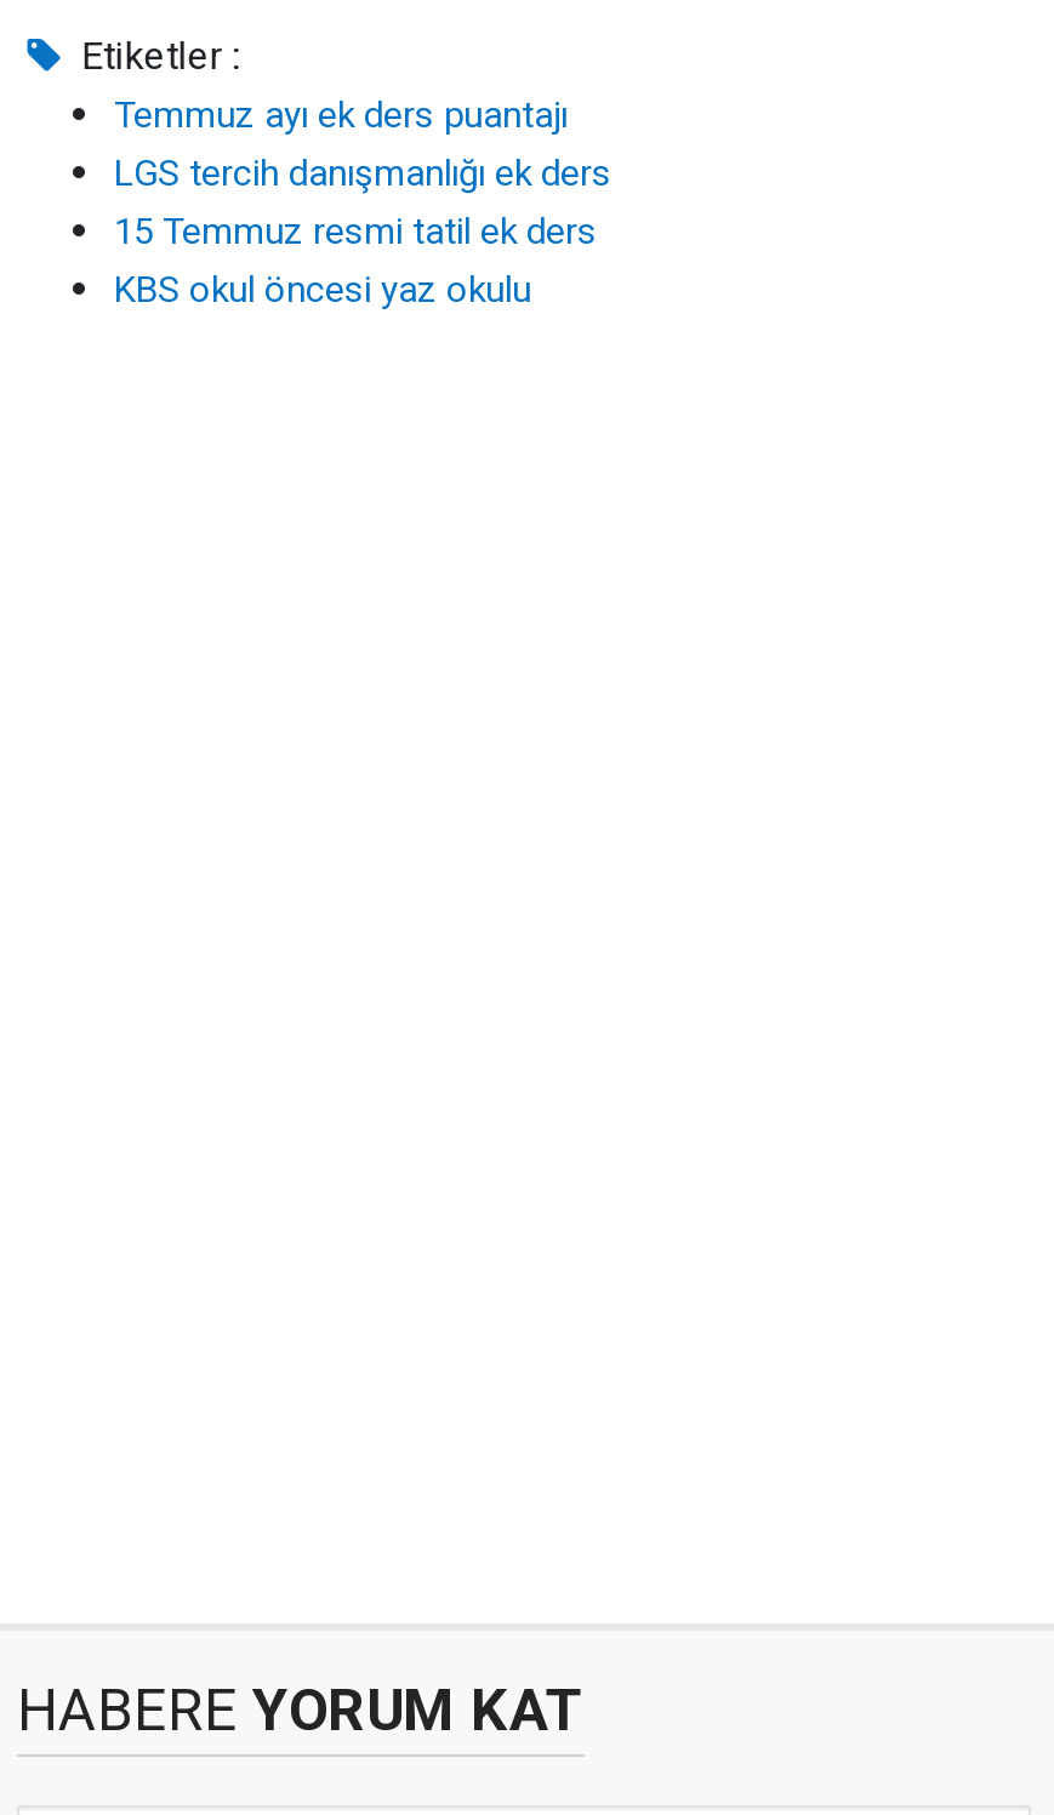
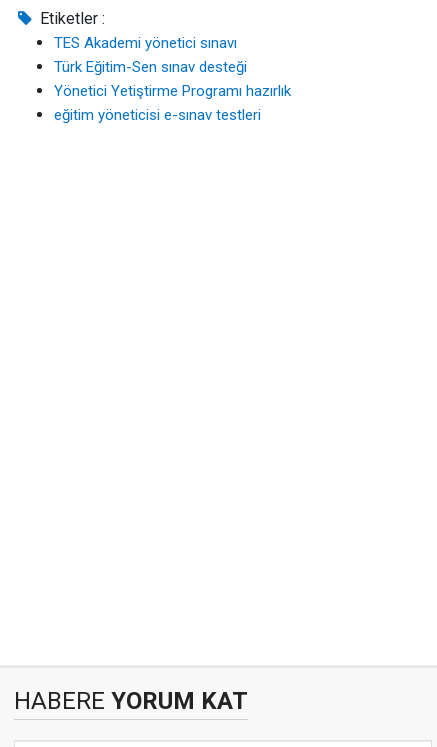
[114,93,611,312] Temmuz ayı ek ders puantajı | LGS tercih danışmanlığı ek ders | 15 Temmuz resmi tatil ek ders | KBS okul öncesi yaz okulu -> [54,34,291,124] TES Akademi yönetici sınavı | Türk Eğitim-Sen sınav desteği | Yönetici Yetiştirme Programı hazırlık | eğitim yöneticisi e-sınav testleri

